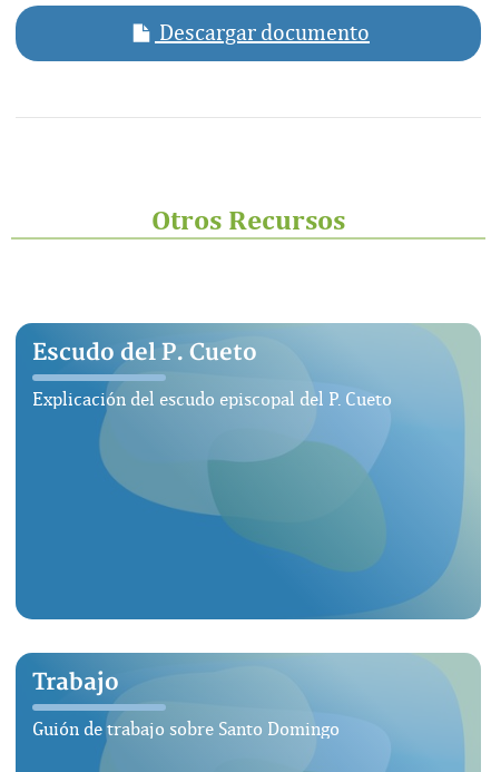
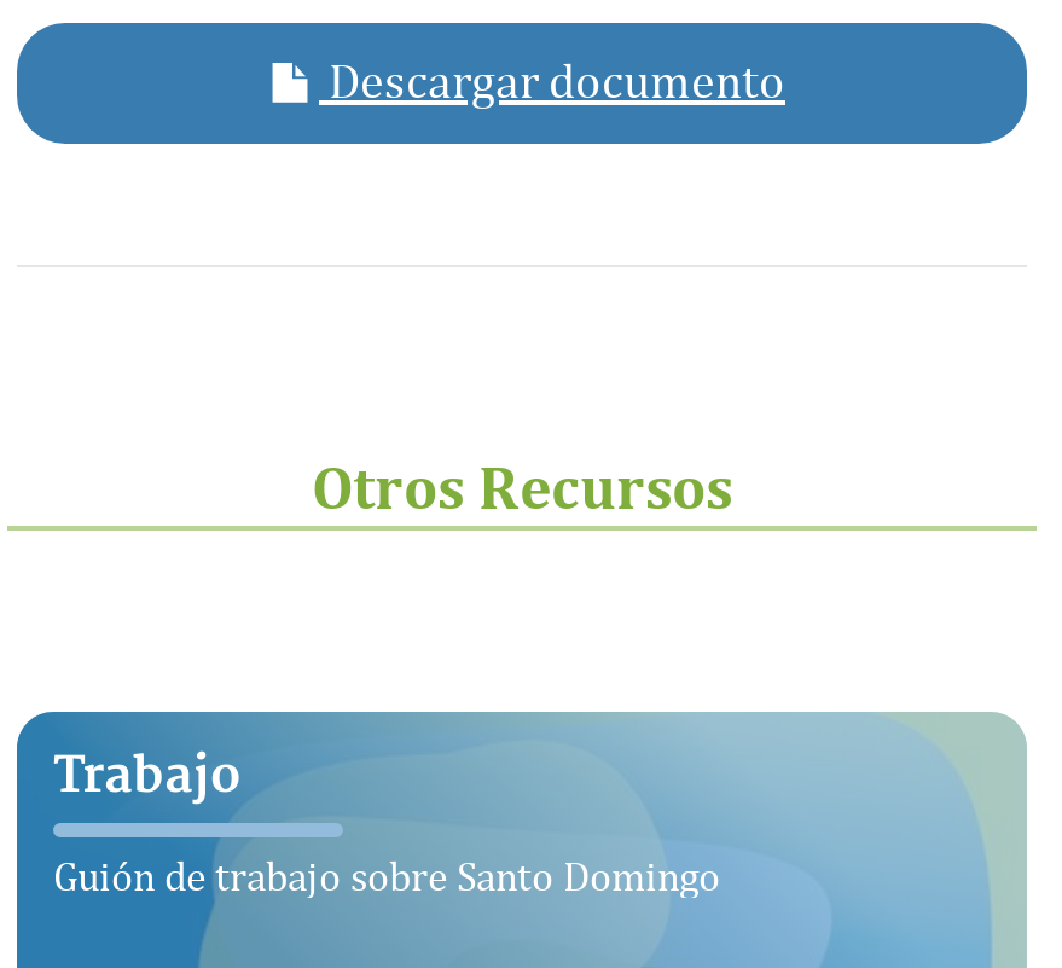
[32,338,392,411] Escudo del P. Cueto | Explicación del escudo episcopal del P. Cueto -> none
[16,443,480,620] [image] -> none

